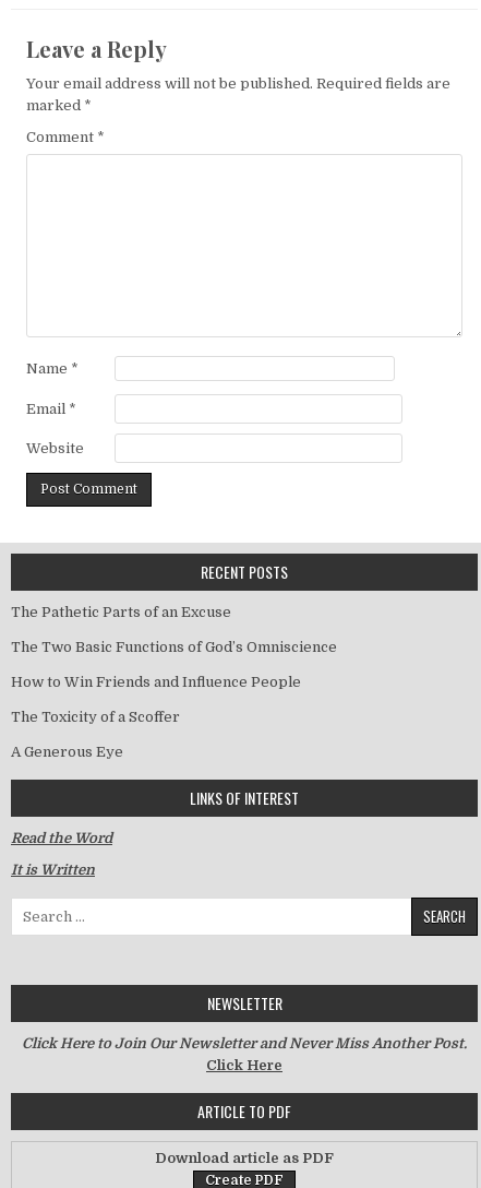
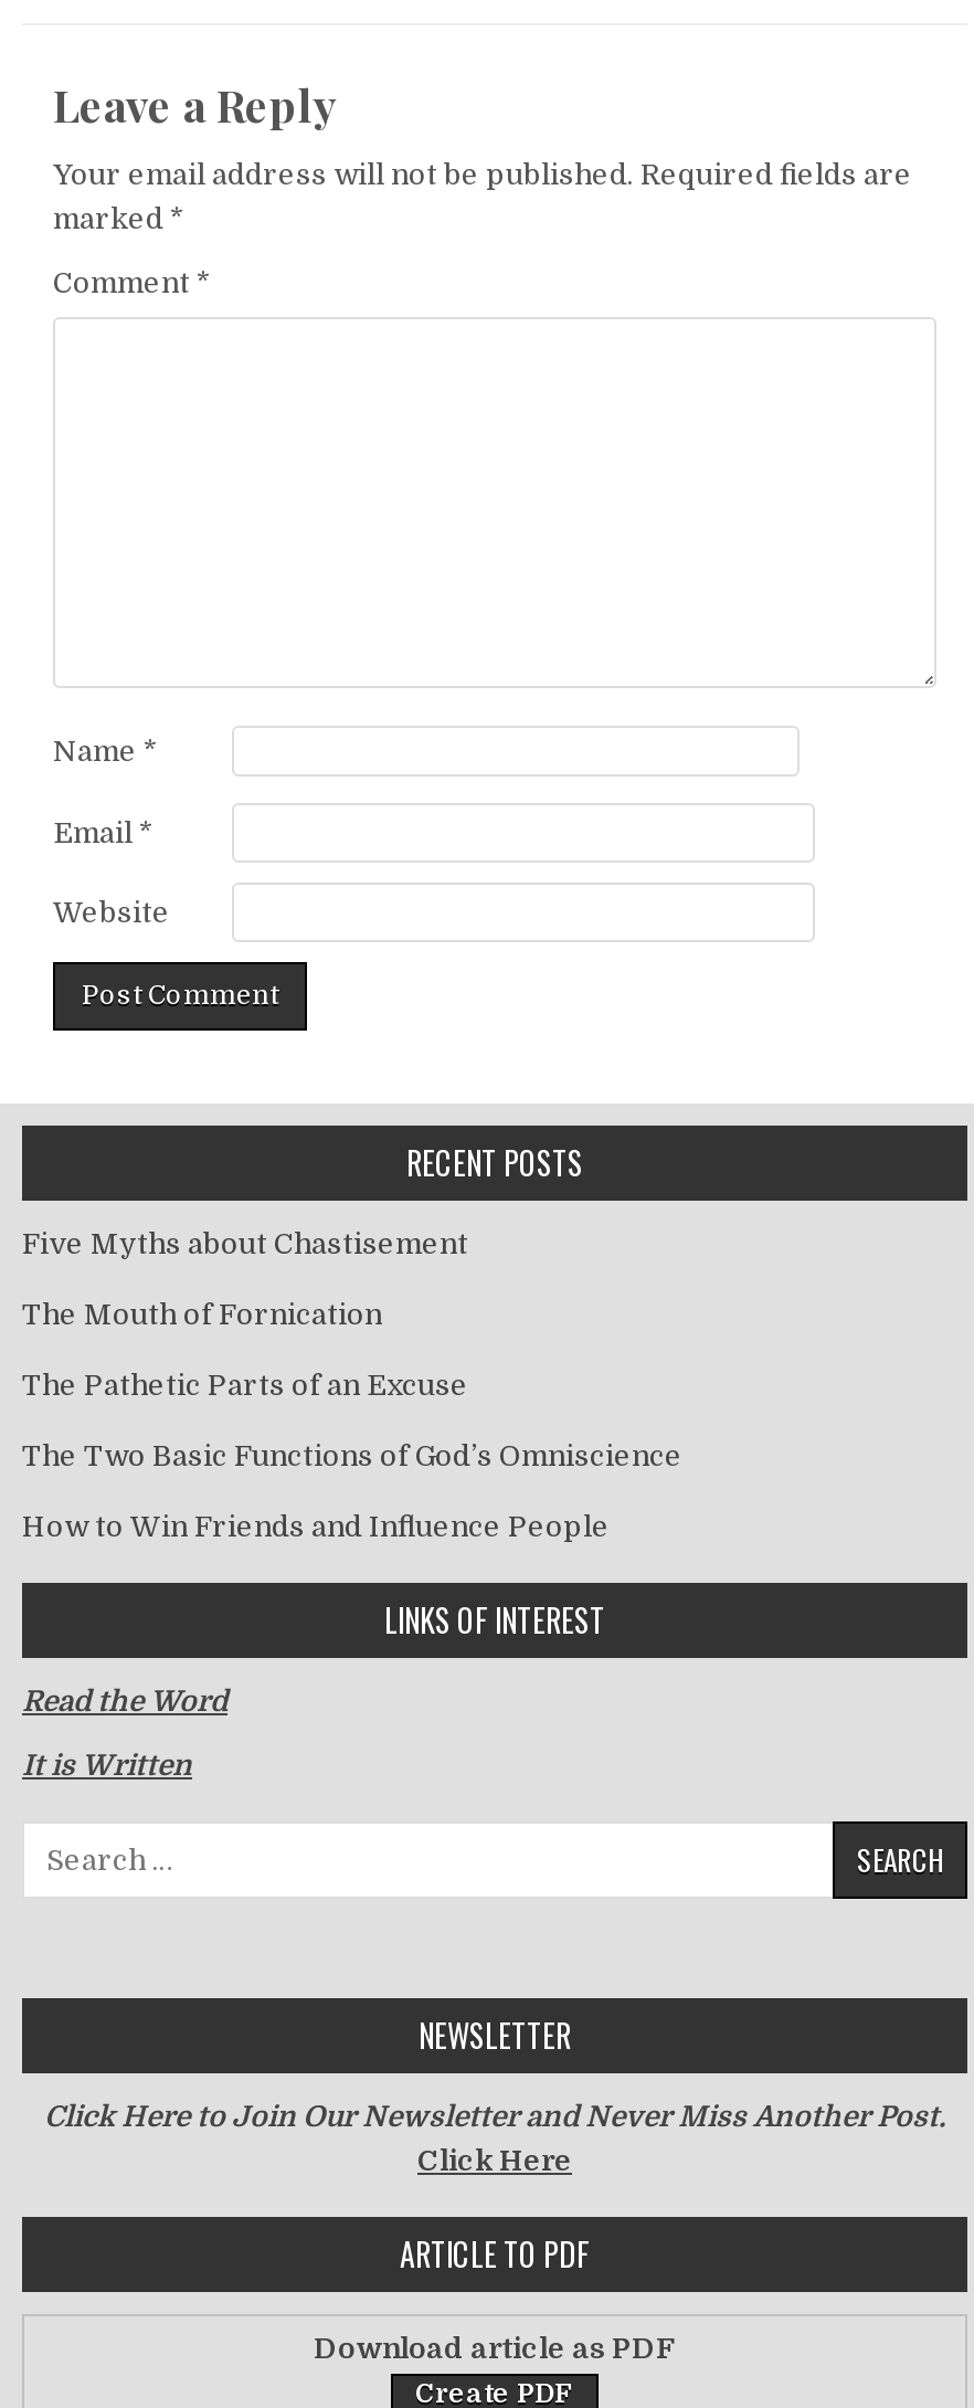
none -> [22,1228,468,1332] Five Myths about Chastisement | The Mouth of Fornication
moved [11,604,337,691] -> [22,1369,682,1544]: The Pathetic Parts of an Excuse | The Two Basic Functions of God’s Omniscience | How to Win Friends and Influence People
[11,709,180,760] The Toxicity of a Scoffer | A Generous Eye -> none

